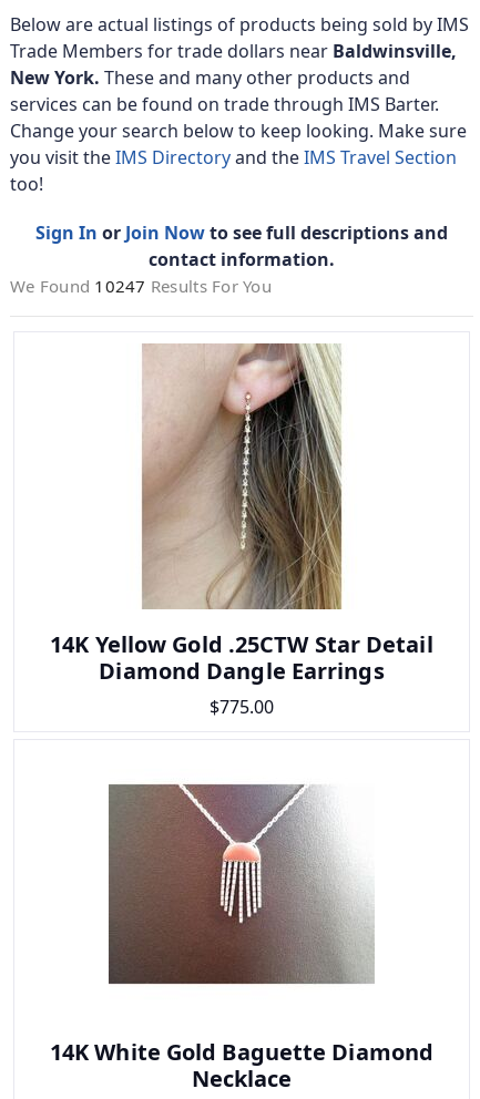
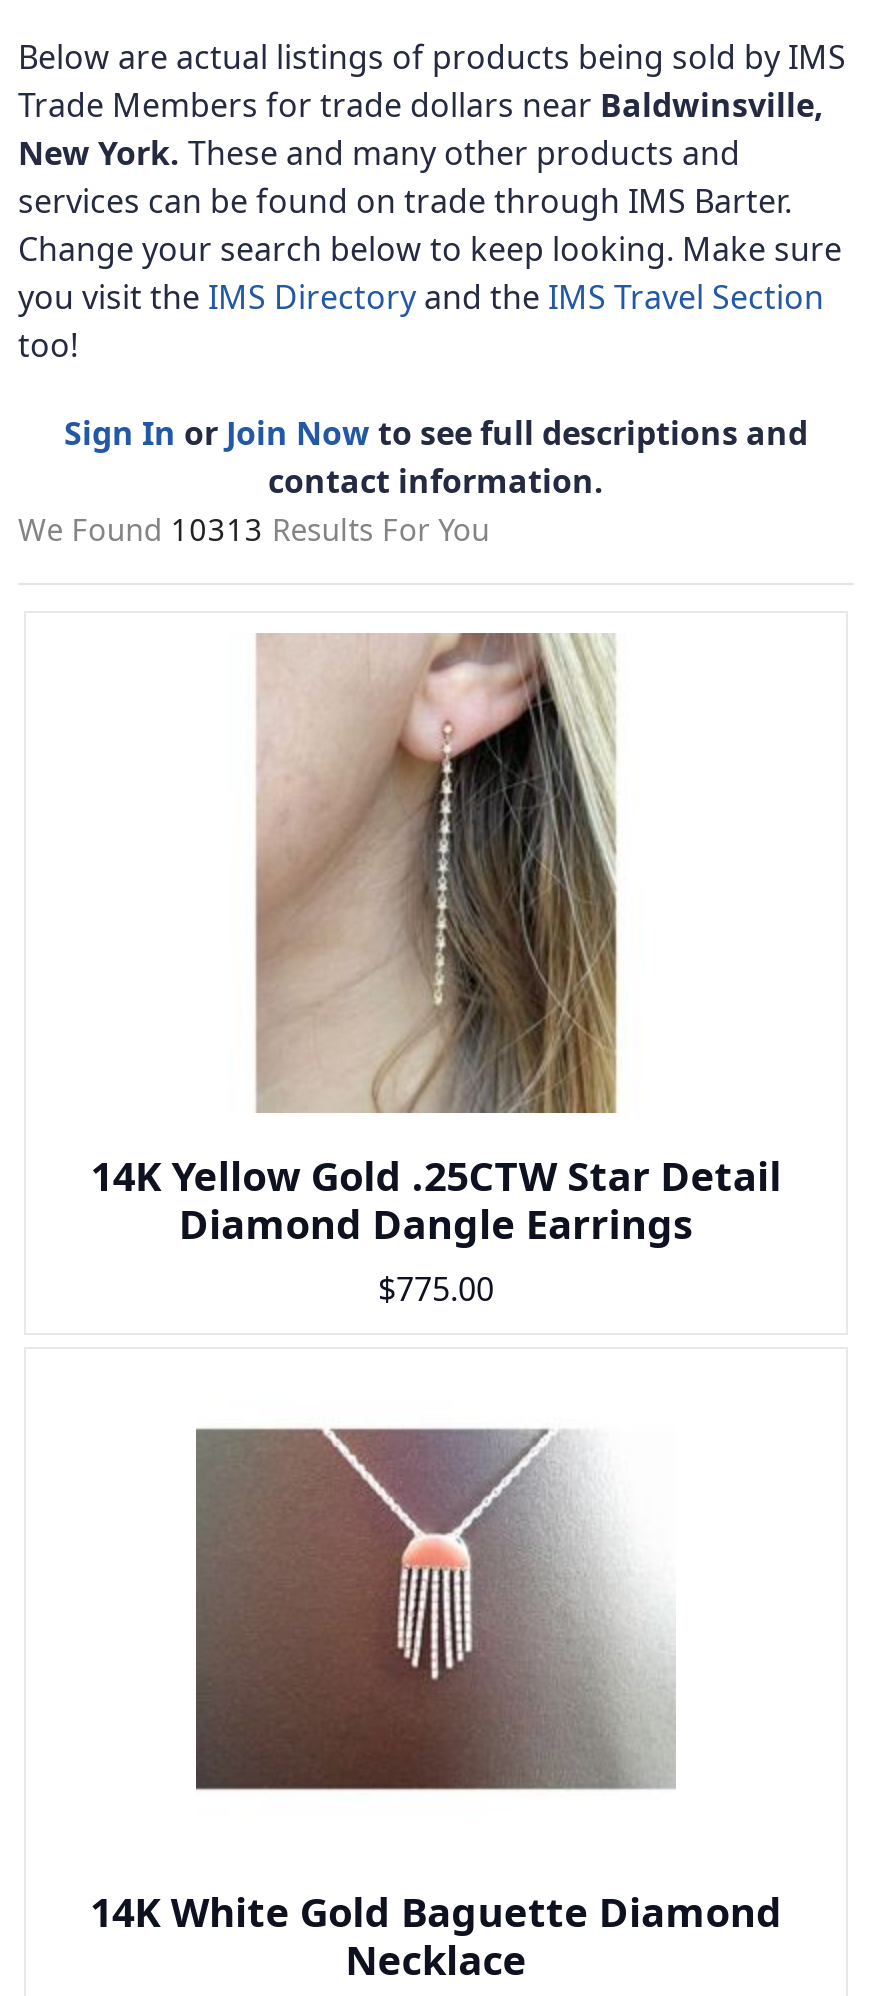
[10,275,271,297] We Found 10247 Results For You -> [18,509,490,549] We Found 10313 Results For You

